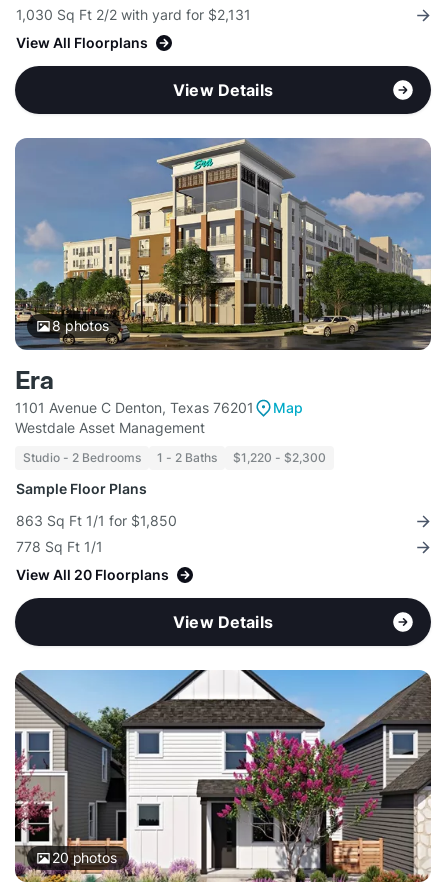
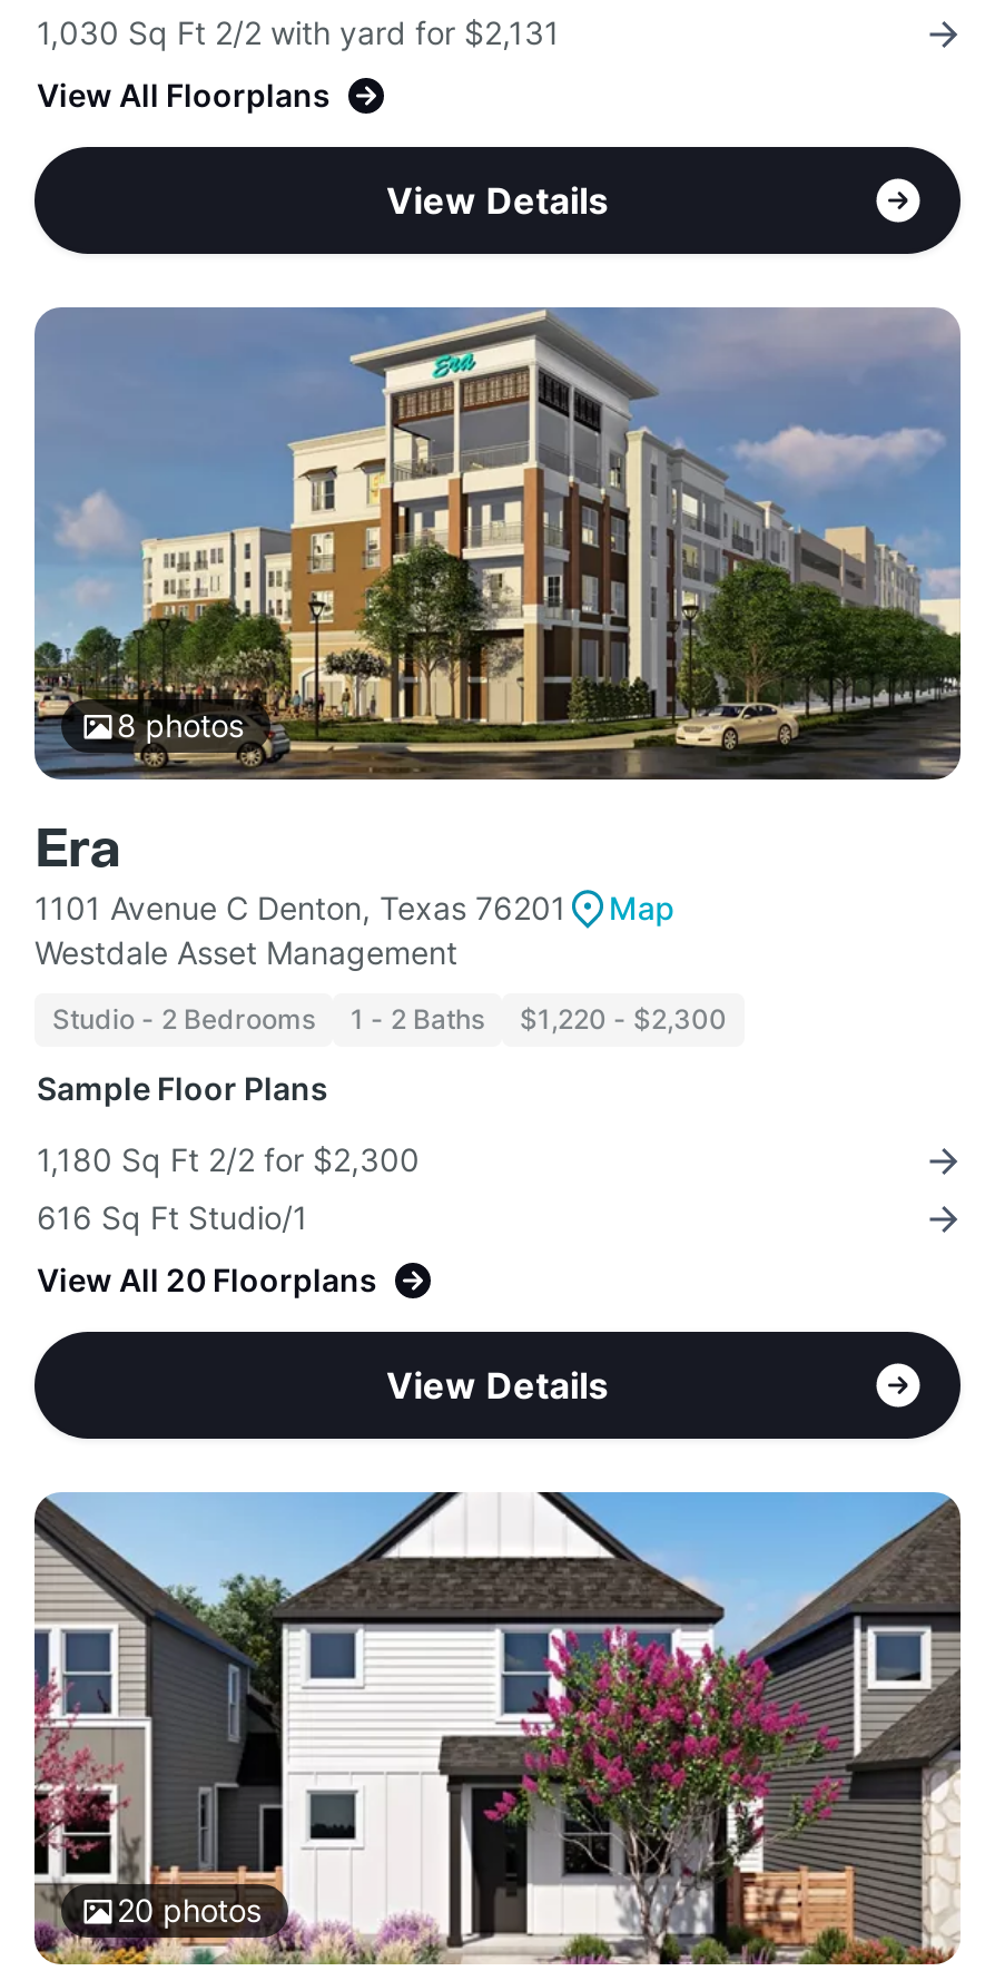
[16,512,177,529] 863 Sq Ft 1/1 for $1,850 -> [37,1141,420,1179] 1,180 Sq Ft 2/2 for $2,300
[16,538,103,555] 778 Sq Ft 1/1 -> [37,1199,308,1236] 616 Sq Ft Studio/1

